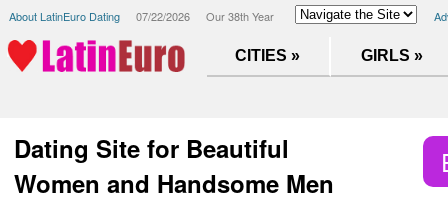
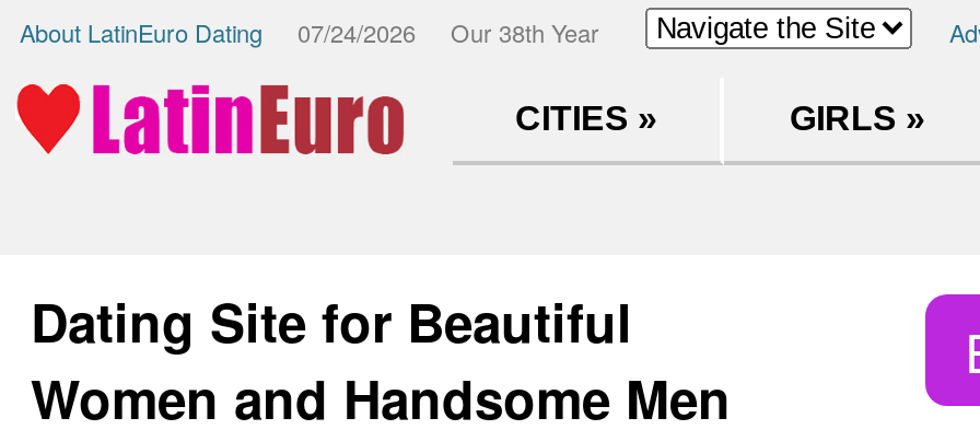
[9,8,274,24] About LatinEuro Dating 07/22/2026 Our 38th Year -> [20,14,599,49] About LatinEuro Dating 07/24/2026 Our 38th Year

